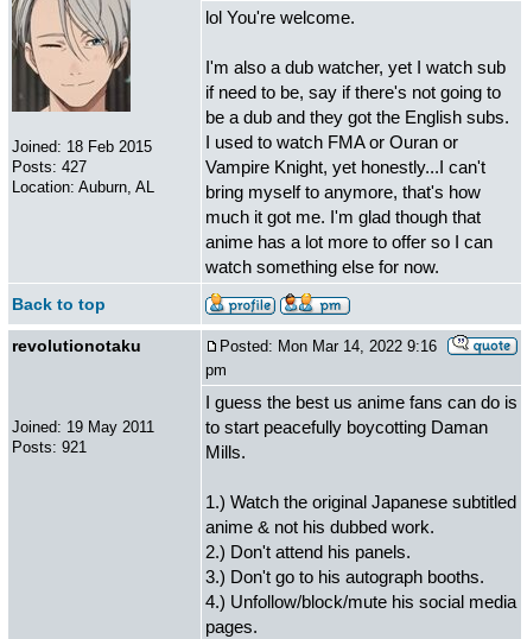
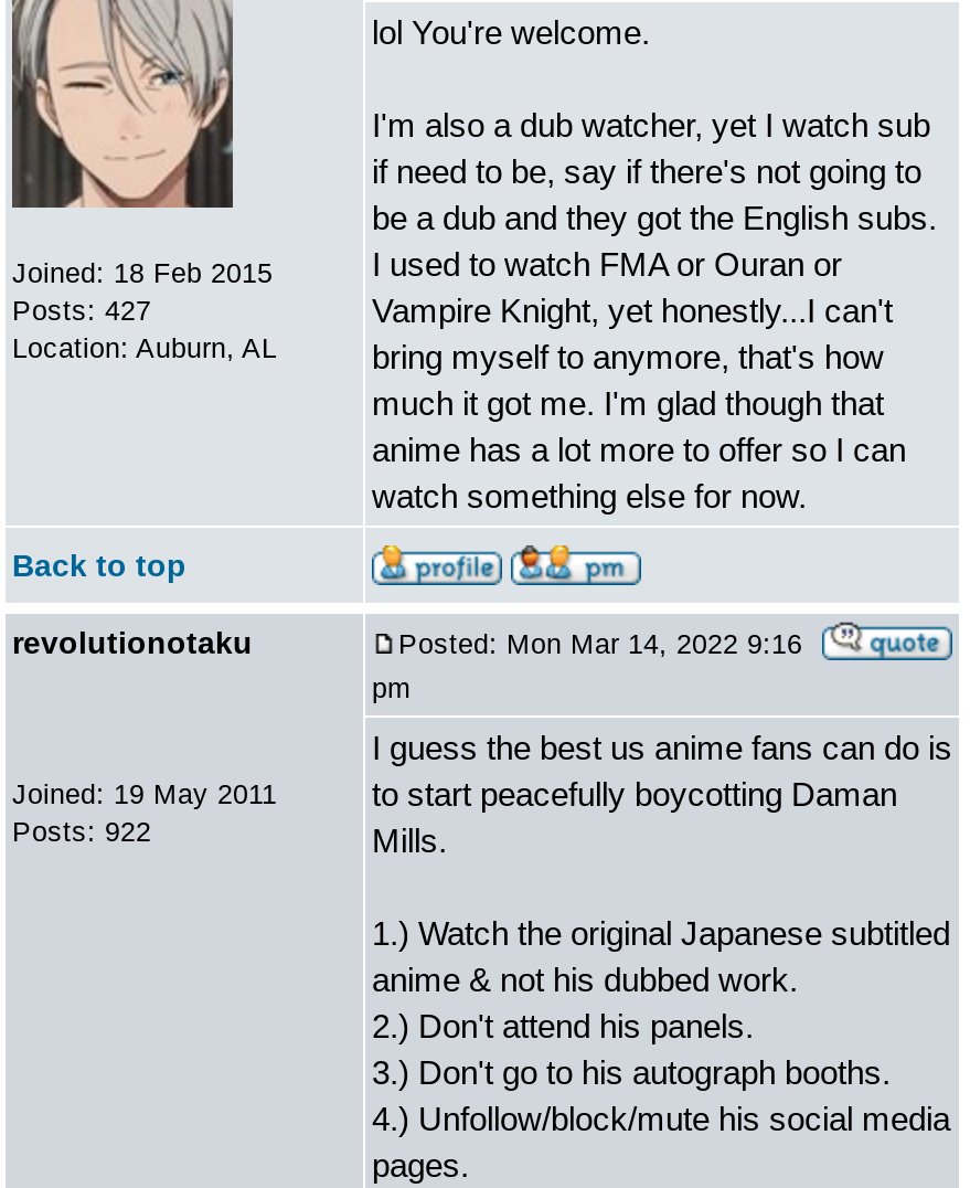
[12,439,87,456] Posts: 921 -> [12,817,151,848] Posts: 922

